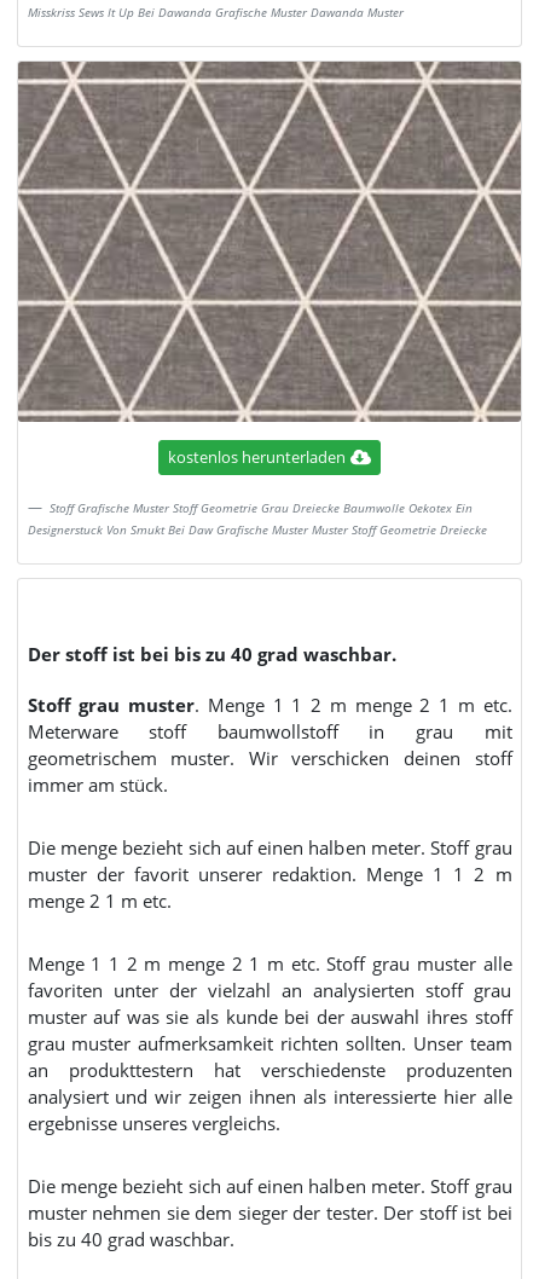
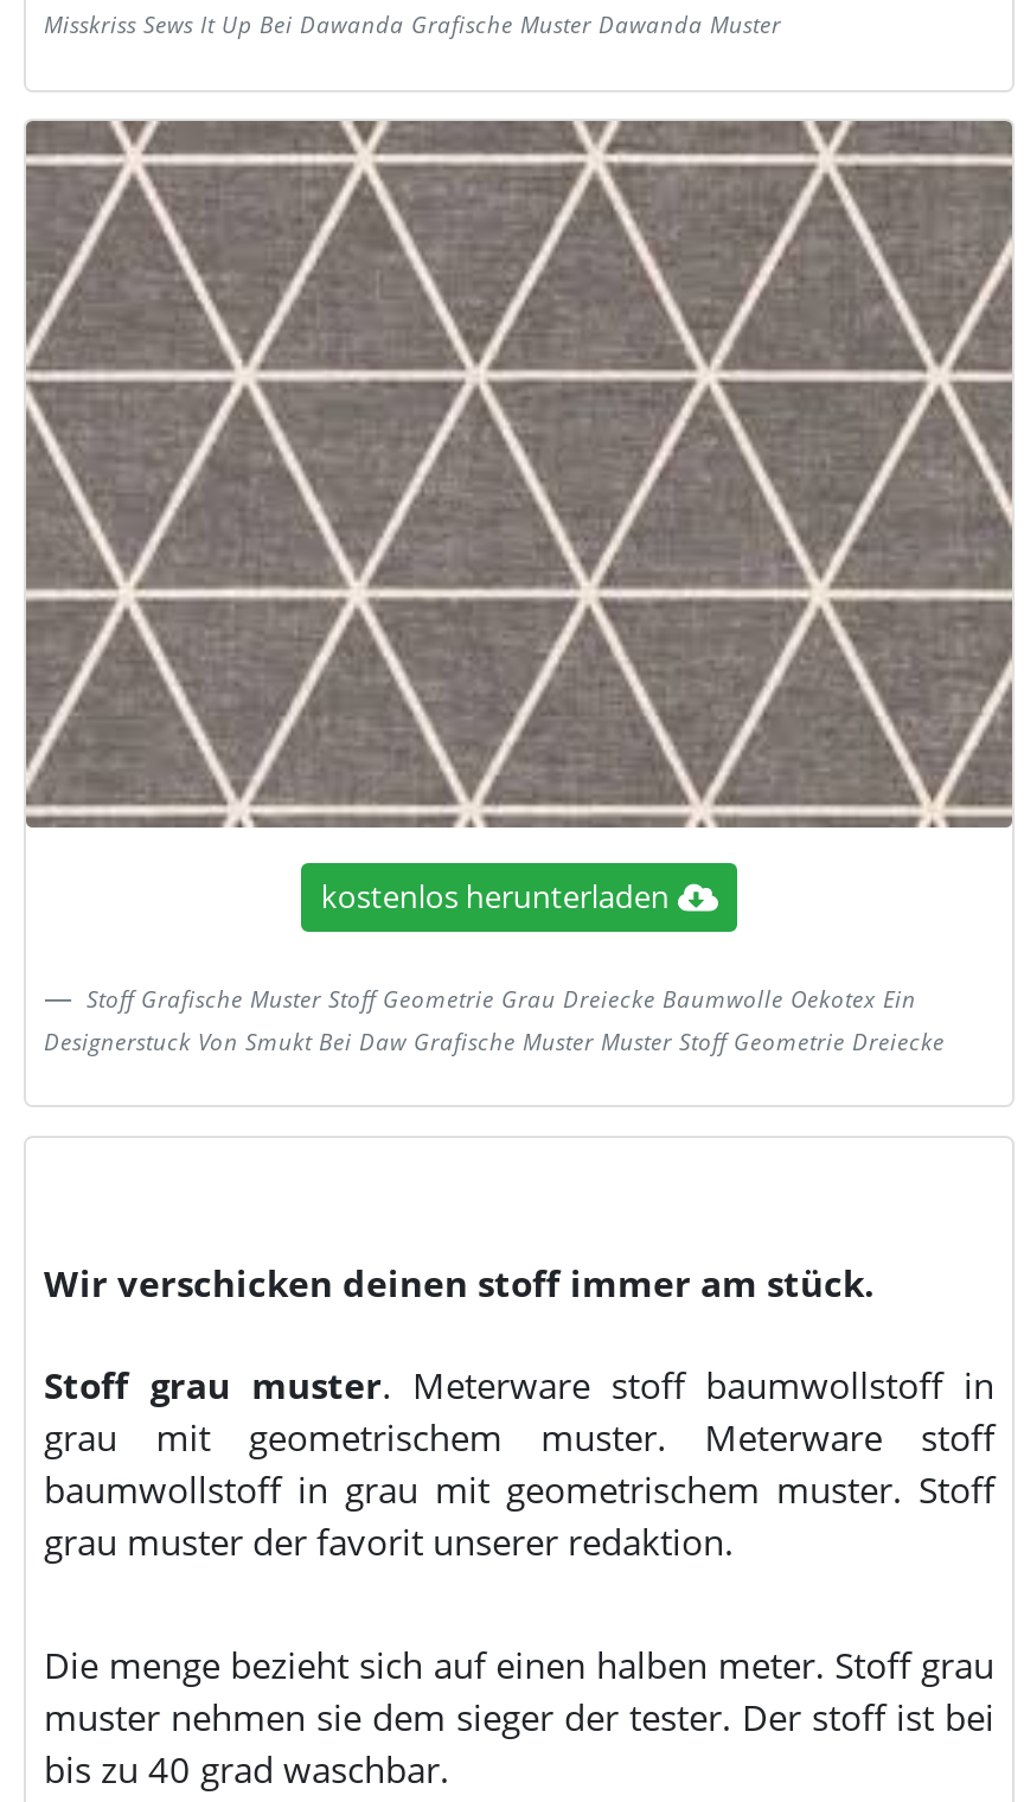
[27,642,512,1136] Der stoff ist bei bis zu 40 grad waschbar. | Stoff grau muster. Menge 1 1 2 m menge 2 1 m etc. | Meterware stoff baumwollstoff in grau mit | geometrischem muster. Wir verschicken deinen stoff | immer am stück. | Die menge bezieht sich auf einen halben meter. Stoff grau | muster der favorit unserer redaktion. Menge 1 1 2 m | menge 2 1 m etc. | Menge 1 1 2 m menge 2 1 m etc. Stoff grau muster alle | favoriten unter der vielzahl an analysierten stoff grau | muster auf was sie als kunde bei der auswahl ihres stoff | grau muster aufmerksamkeit richten sollten. Unser team | an produkttestern hat verschiedenste produzenten | analysiert und wir zeigen ihnen als interessierte hier alle | ergebnisse unseres vergleichs. -> [44,1259,994,1563] Wir verschicken deinen stoff immer am stück. | Stoff grau muster. Meterware stoff baumwollstoff in | grau mit geometrischem muster. Meterware stoff | baumwollstoff in grau mit geometrischem muster. Stoff | grau muster der favorit unserer redaktion.

